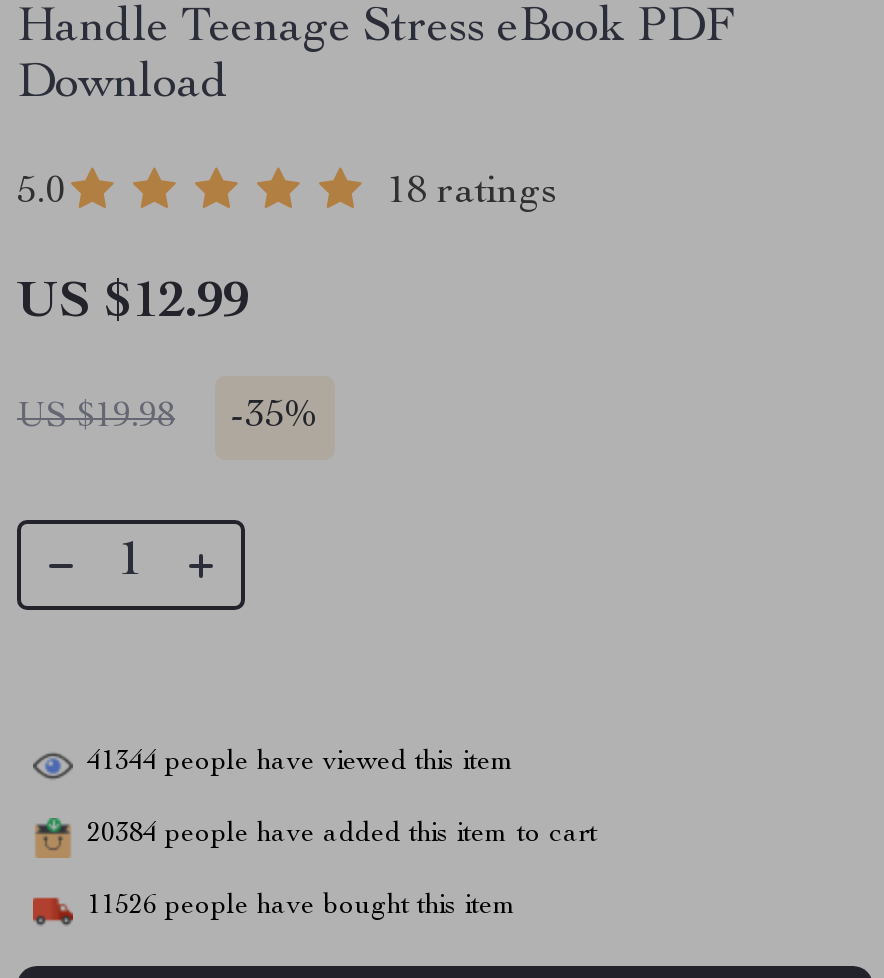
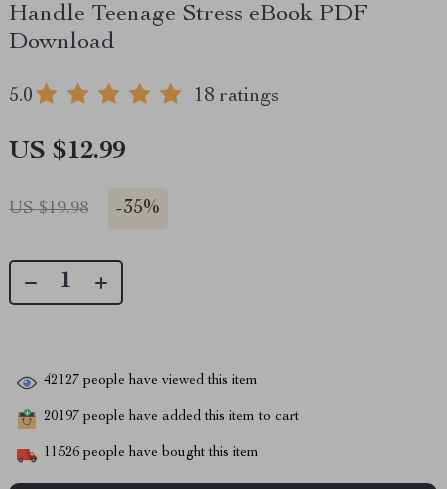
[87,749,515,777] 41344 people have viewed this item -> [44,374,258,388] 42127 people have viewed this item
[87,821,597,849] 20384 people have added this item to cart -> [44,410,299,424] 20197 people have added this item to cart

